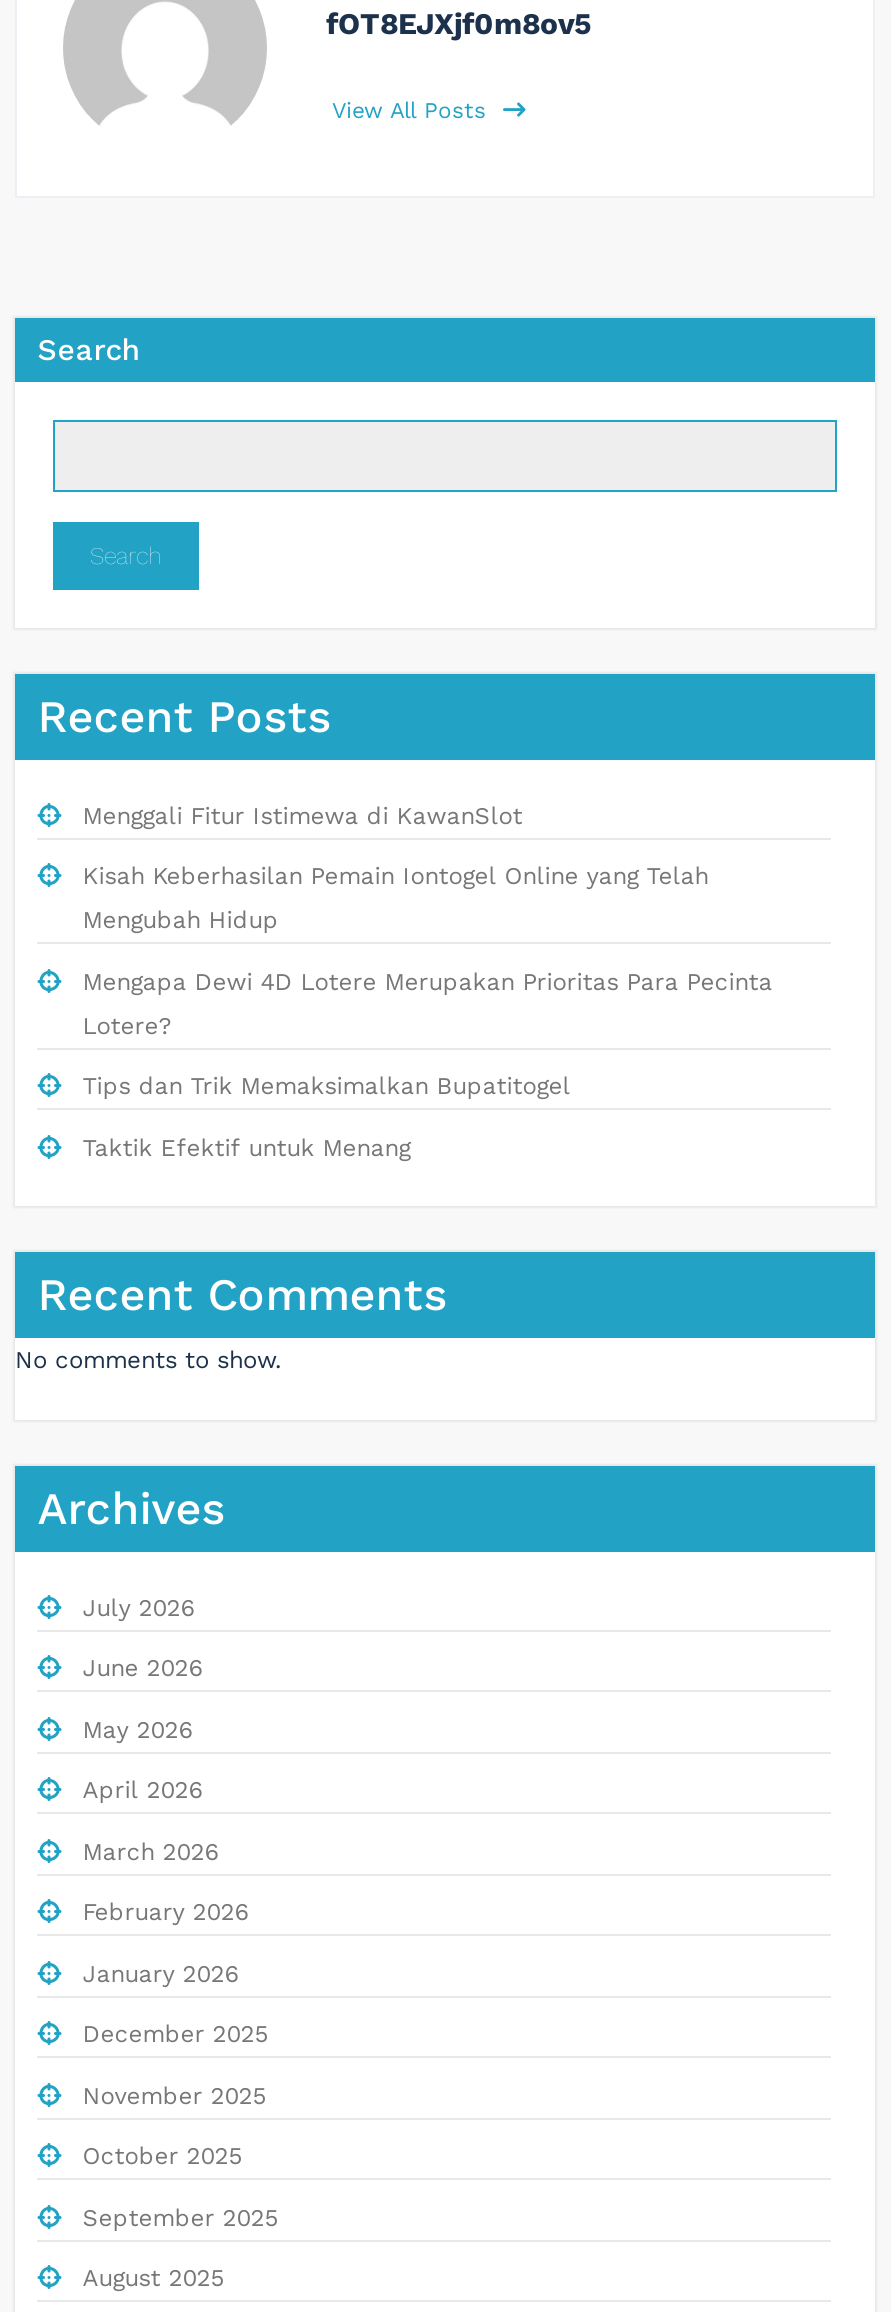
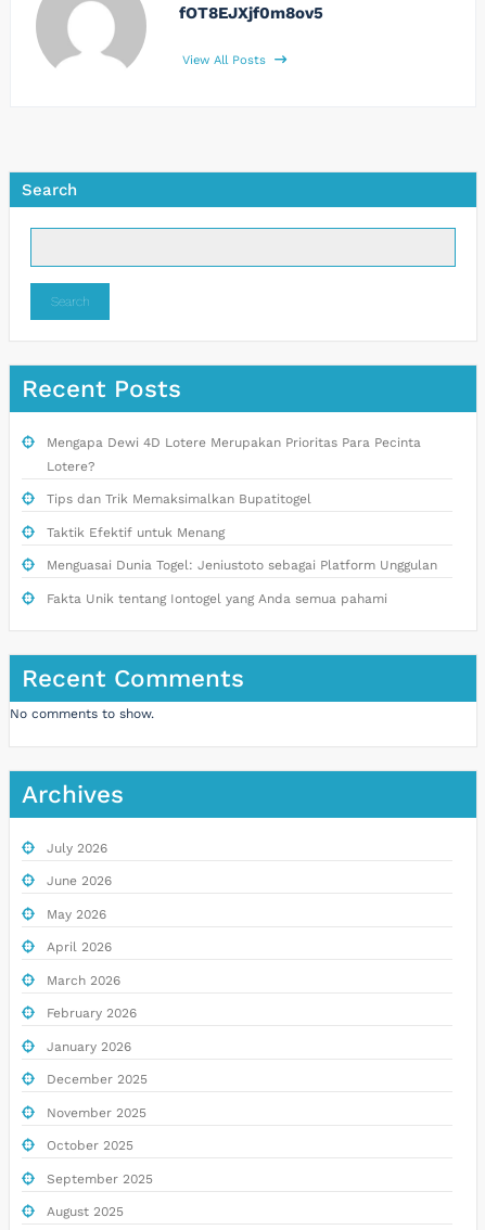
[83,801,709,934] Menggali Fitur Istimewa di KawanSlot | Kisah Keberhasilan Pemain Iontogel Online yang Telah | Mengubah Hidup -> none
moved [83,967,773,1161] -> [46,435,421,540]: Mengapa Dewi 4D Lotere Merupakan Prioritas Para Pecinta | Lotere? | Tips dan Trik Memaksimalkan Bupatitogel | Taktik Efektif untuk Menang
none -> [46,558,437,606] Menguasai Dunia Togel: Jeniustoto sebagai Platform Unggulan | Fakta Unik tentang Iontogel yang Anda semua pahami

